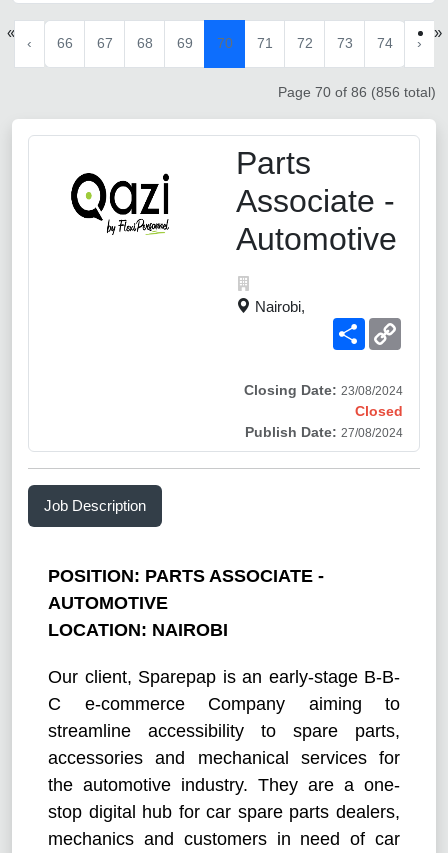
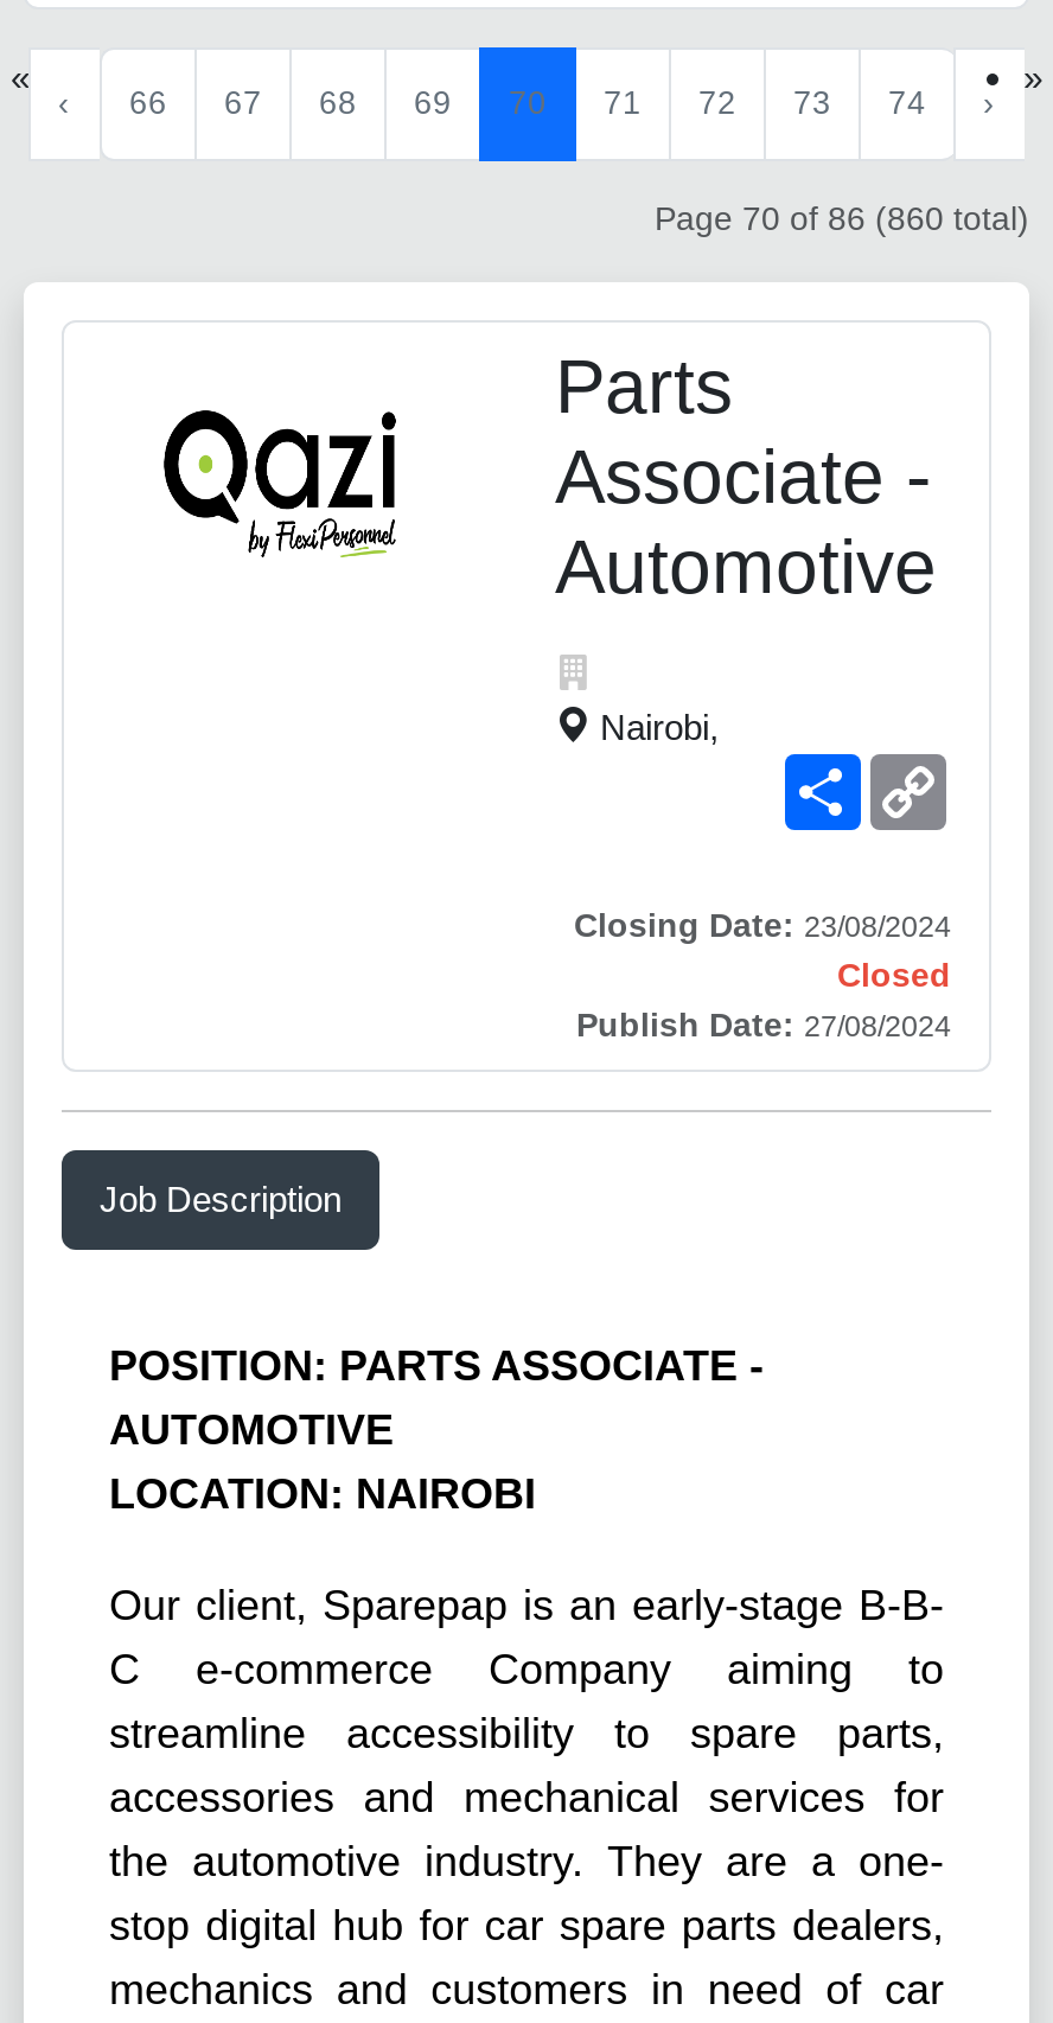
[278,83,436,99] Page 70 of 86 (856 total) -> [655,198,1029,236] Page 70 of 86 (860 total)

